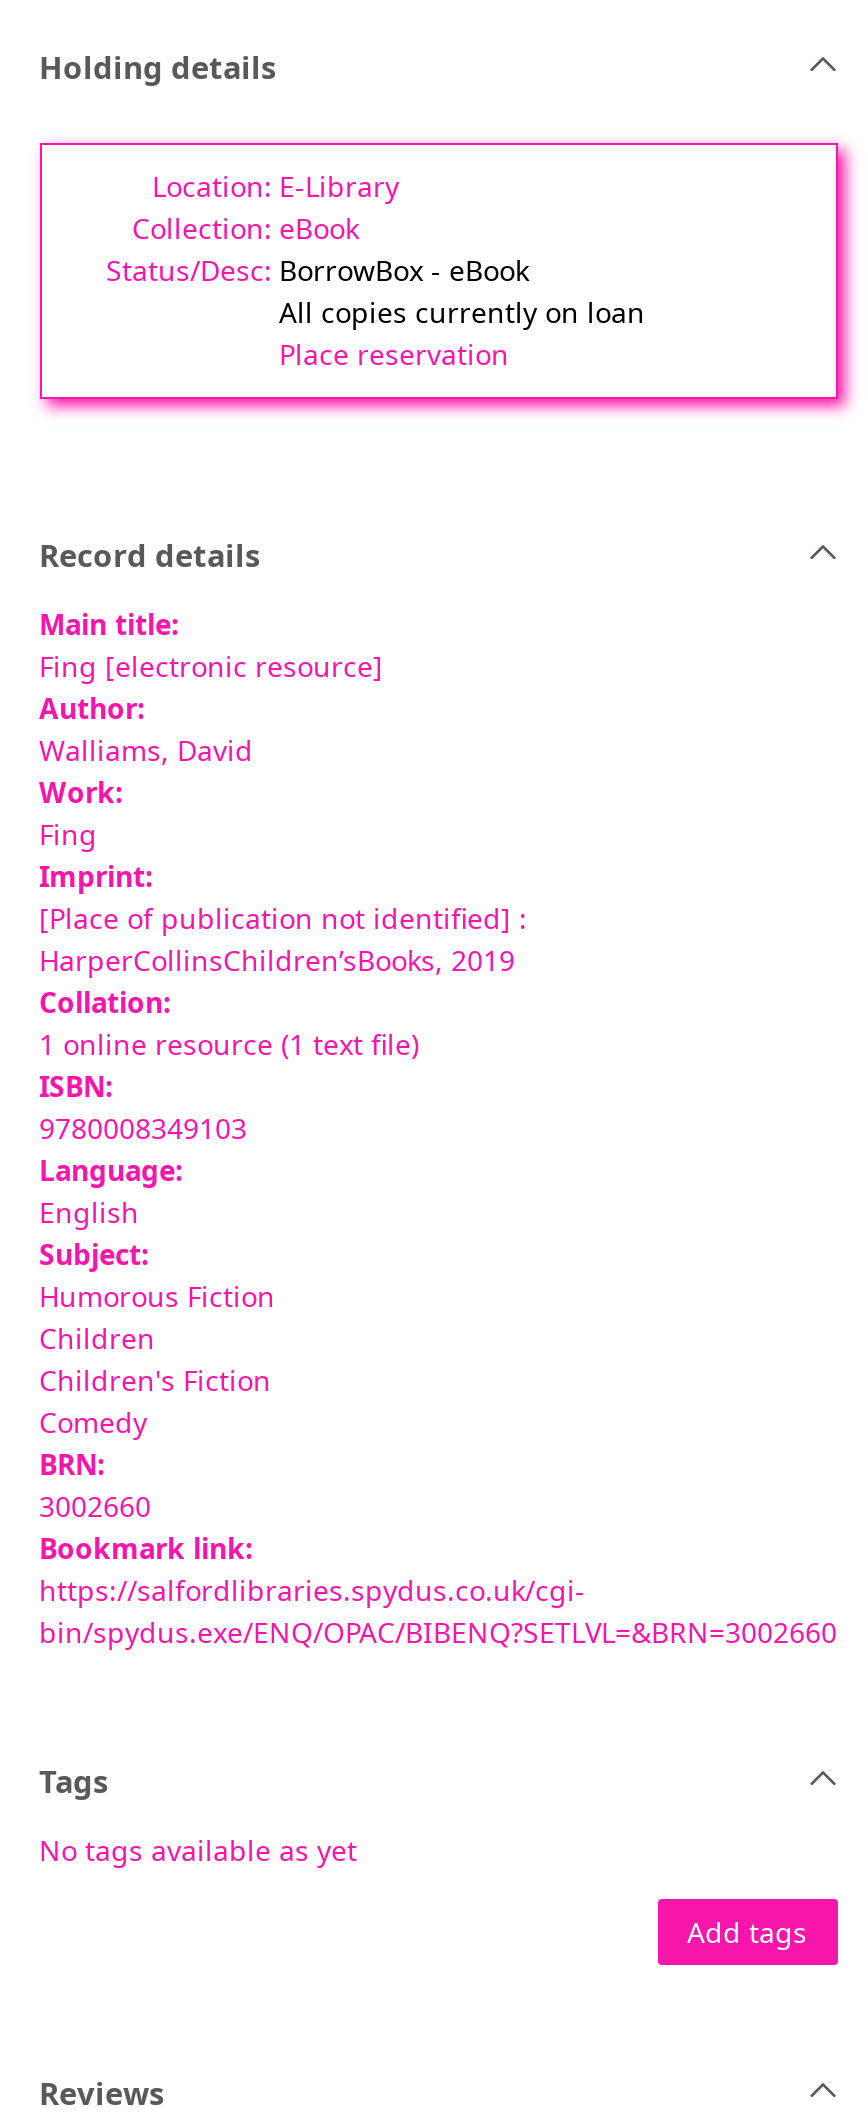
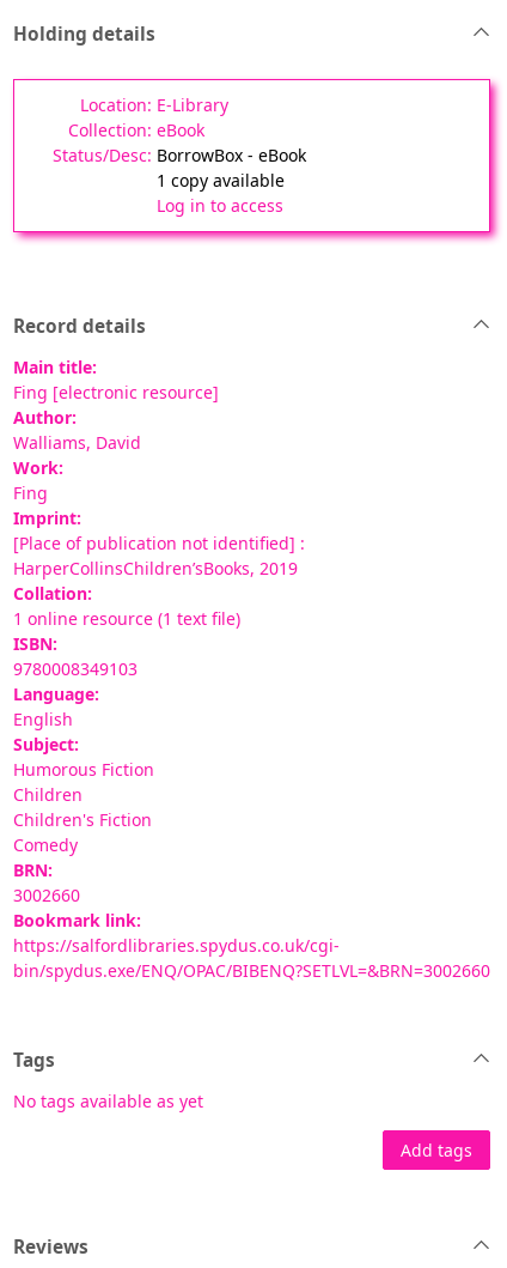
[279,293,645,373] All copies currently on loan | Place reservation -> [156,169,284,217] 1 copy available | Log in to access

